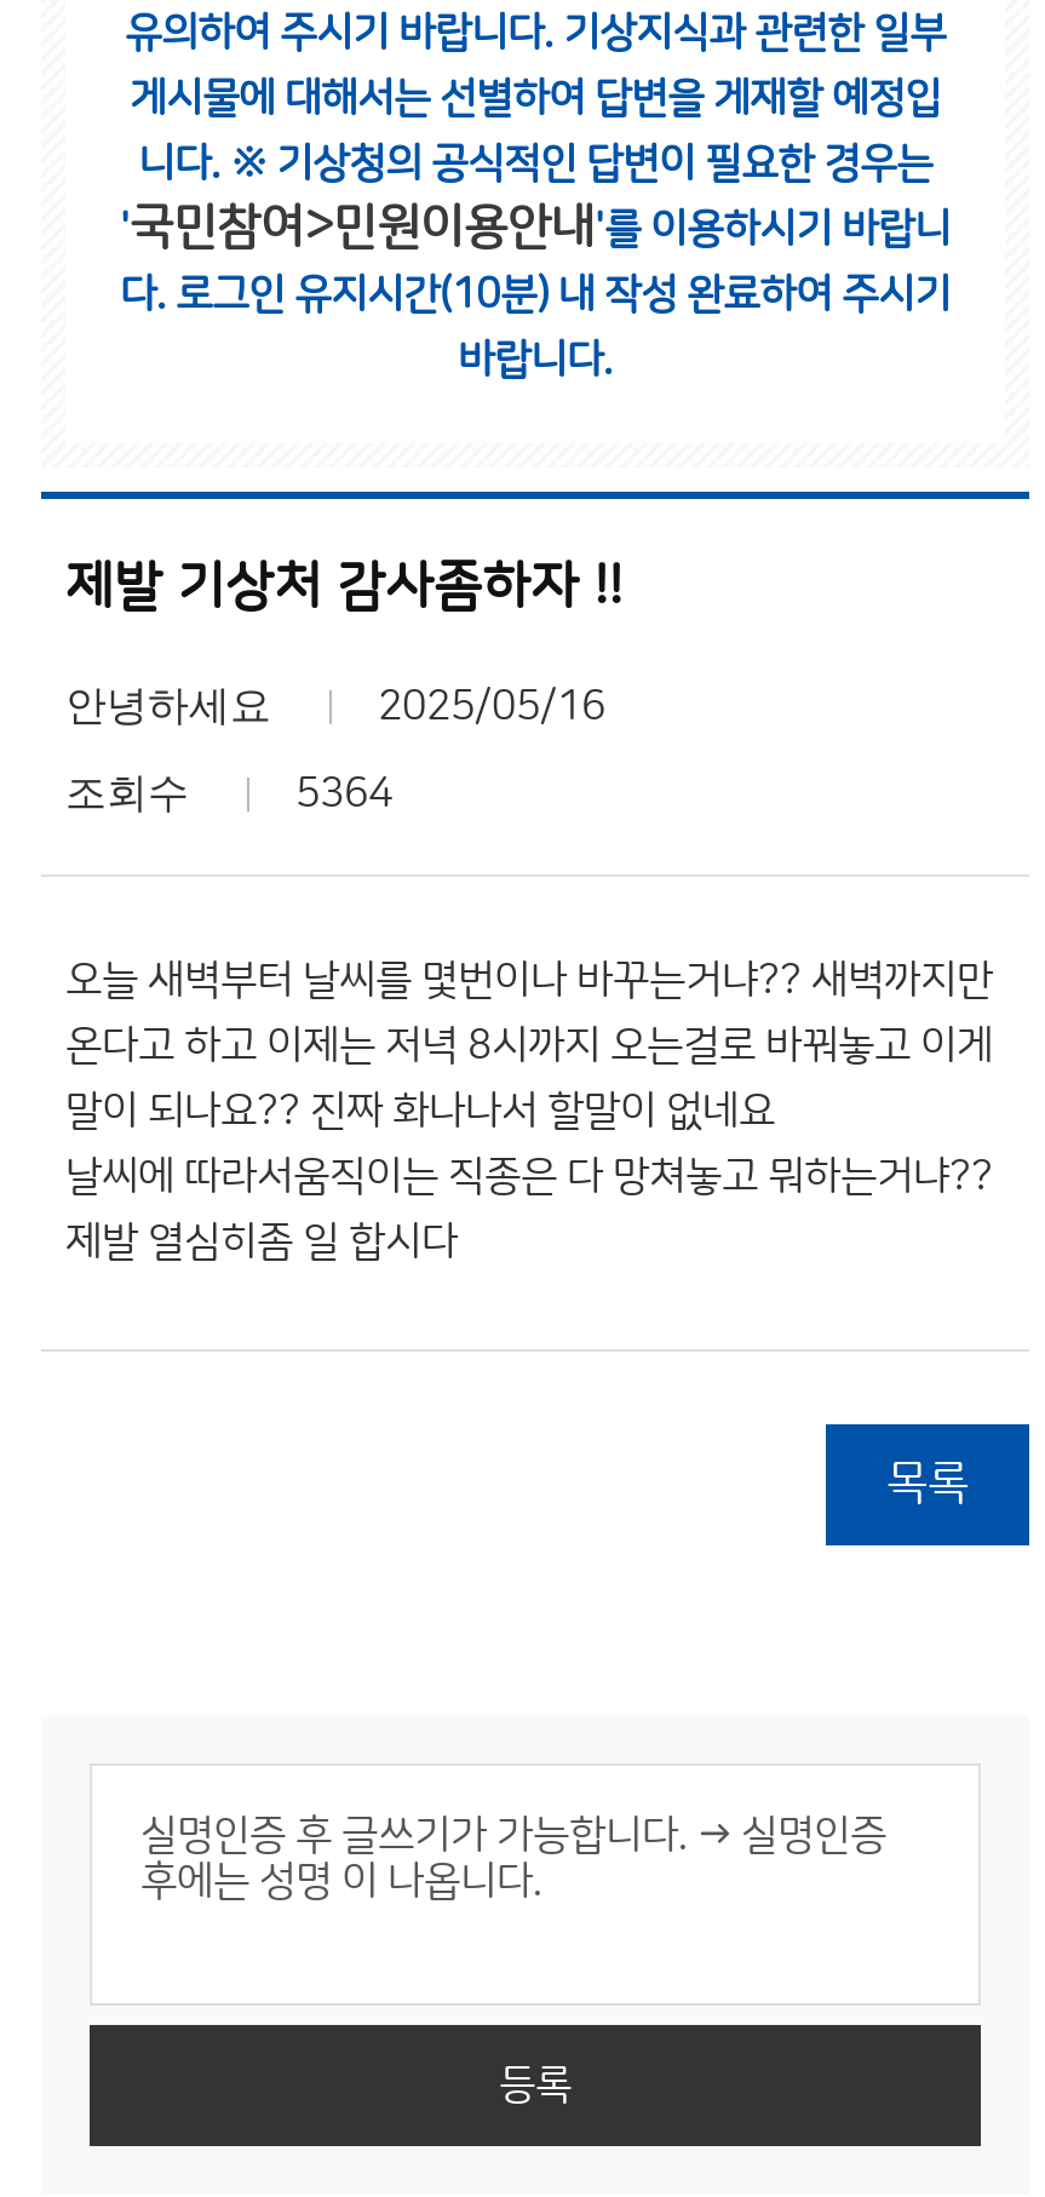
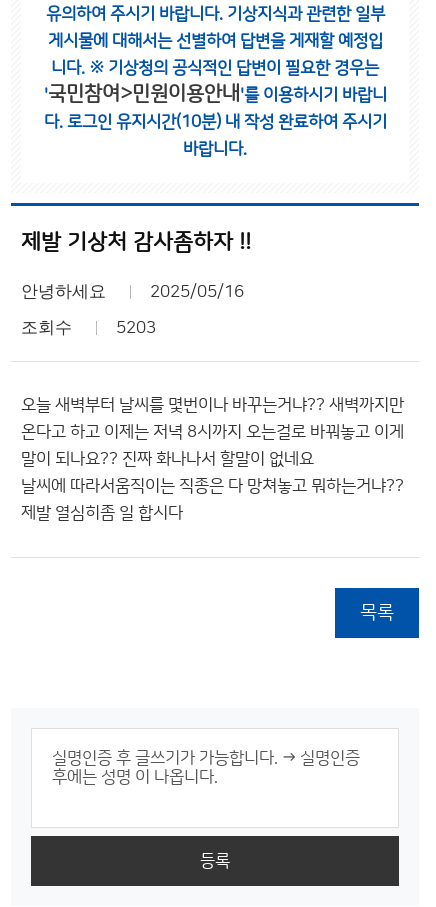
[286,773,392,816] 5364 -> [112,319,156,337] 5203

